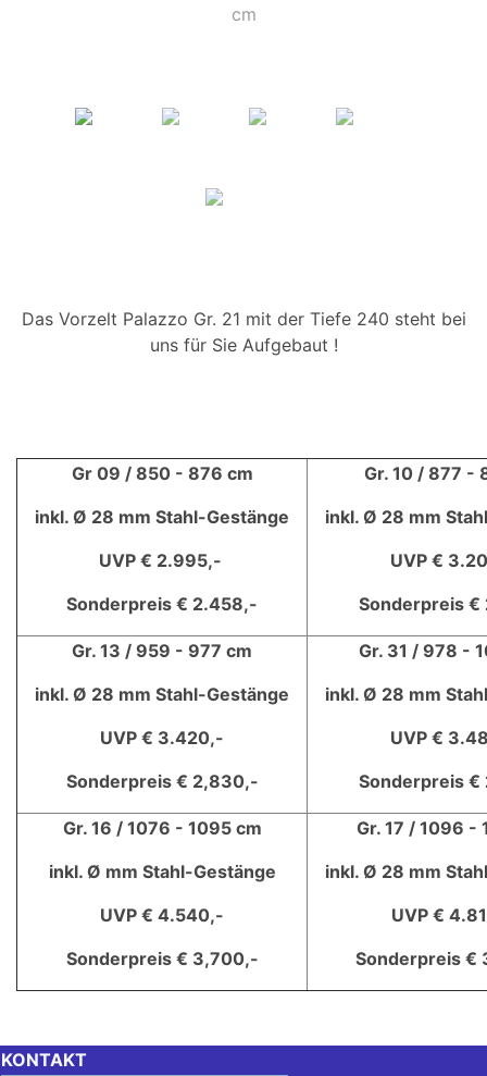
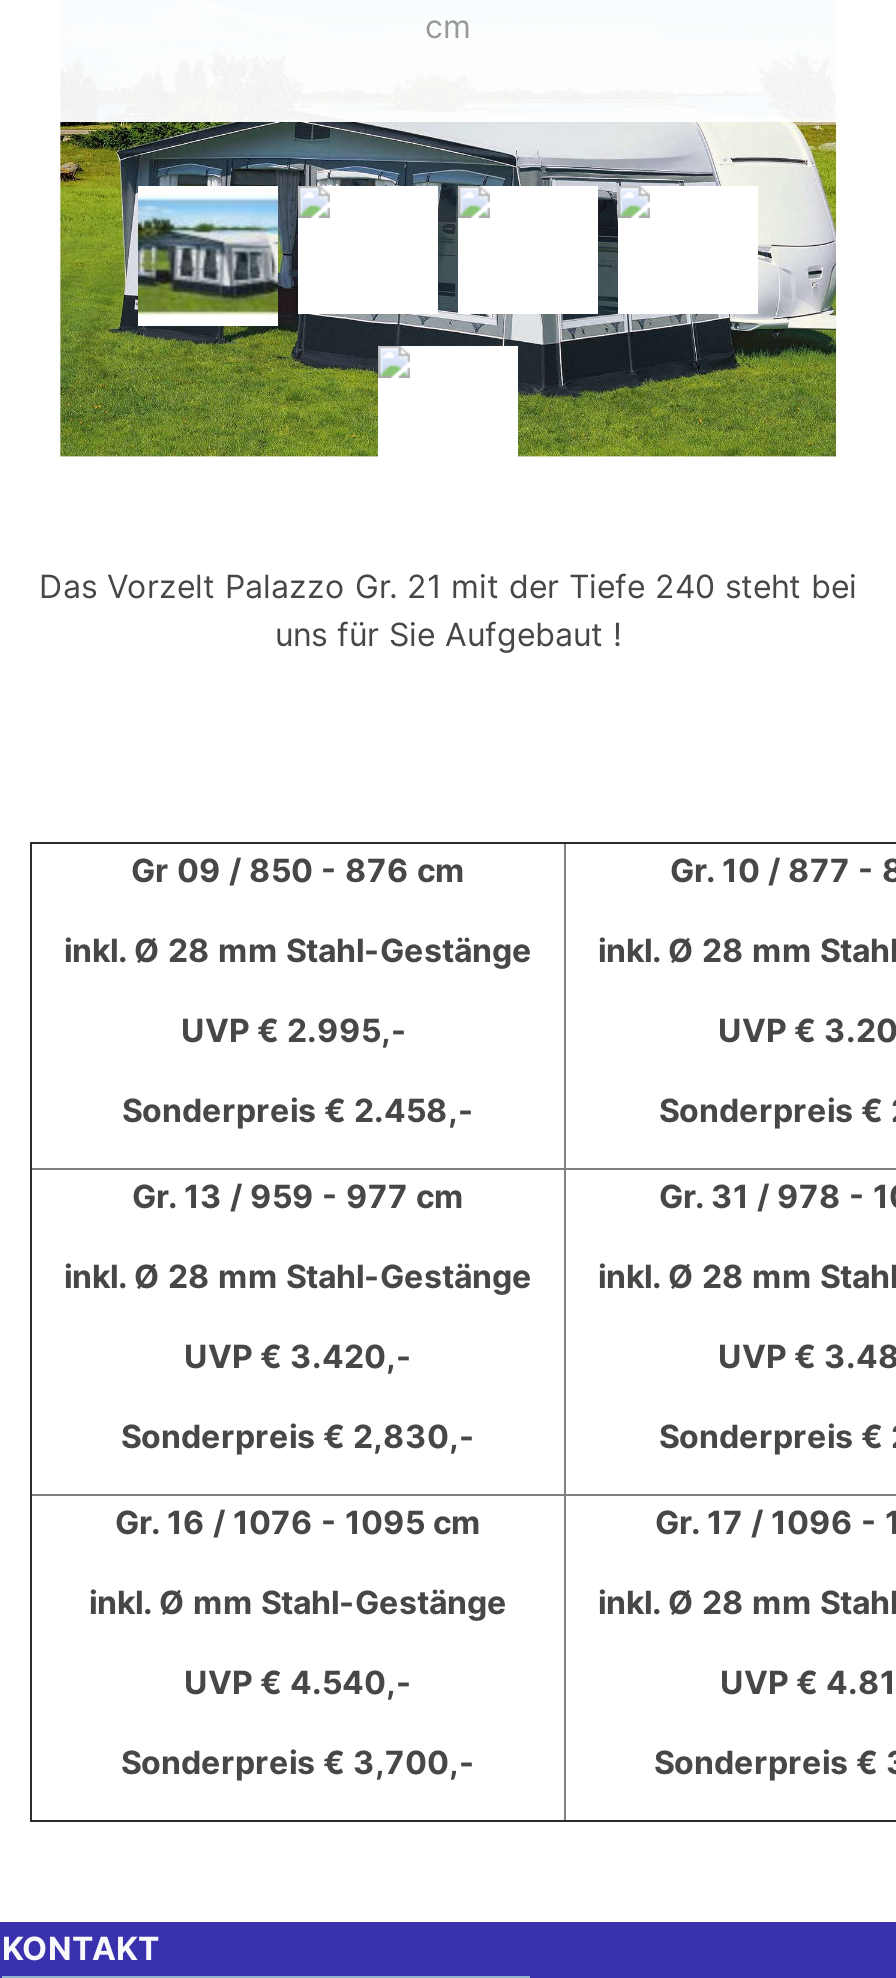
none -> [58,118,838,458] [image]

